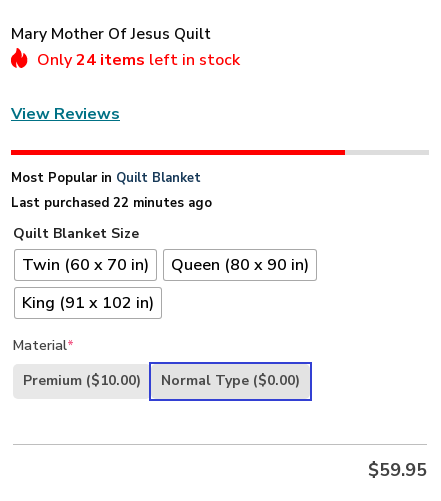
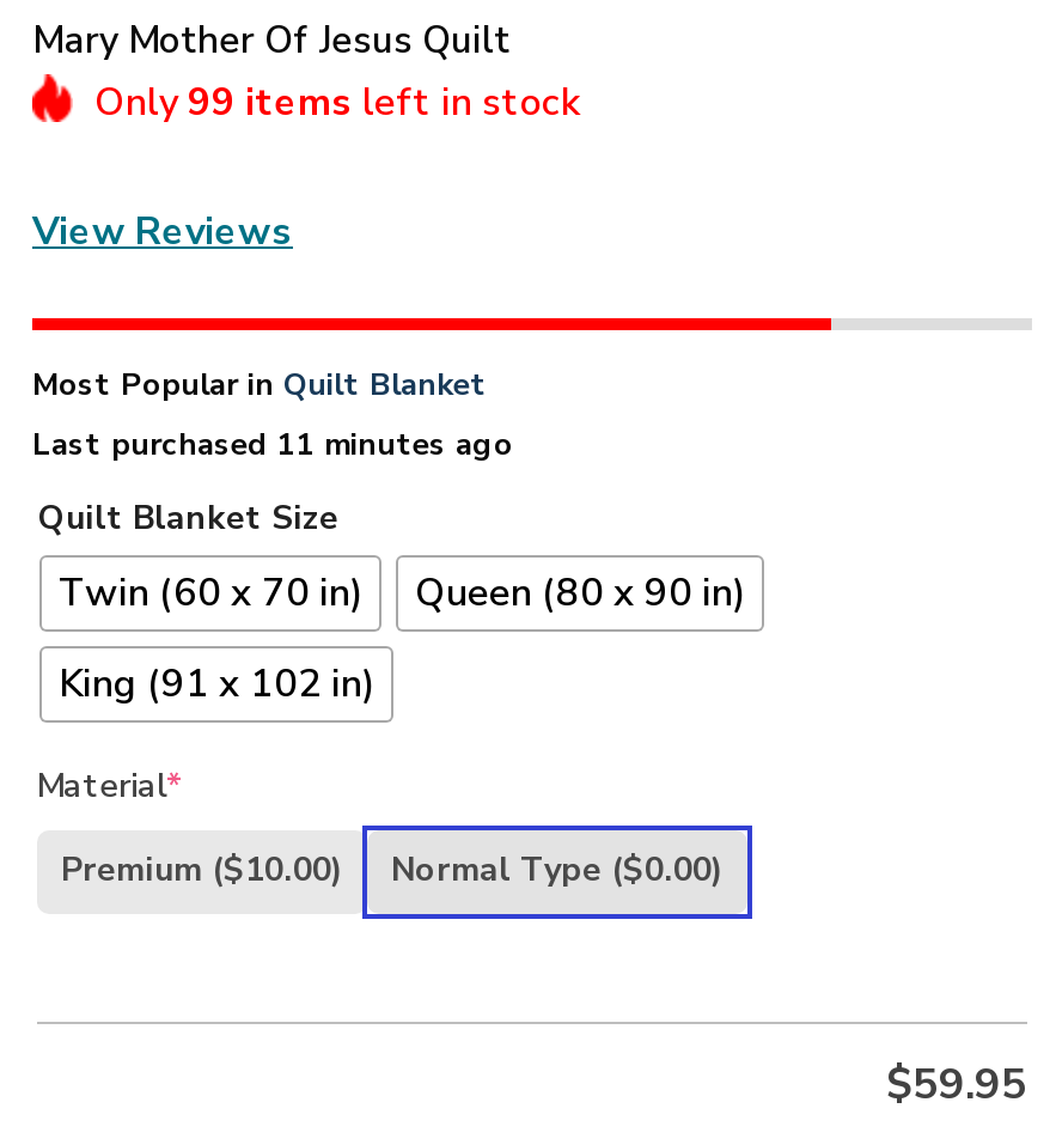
[37,49,240,71] Only 24 items left in stock -> [94,76,580,128] Only 99 items left in stock
[11,194,212,212] Last purchased 22 minutes ago -> [32,423,513,466] Last purchased 11 minutes ago

